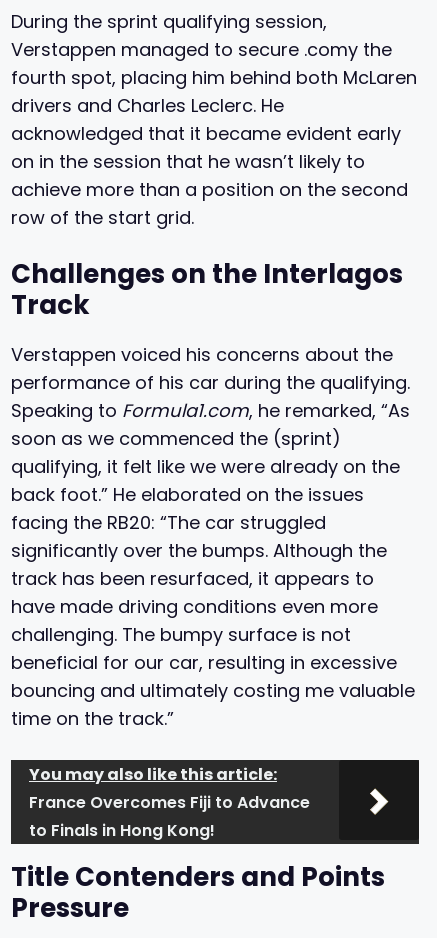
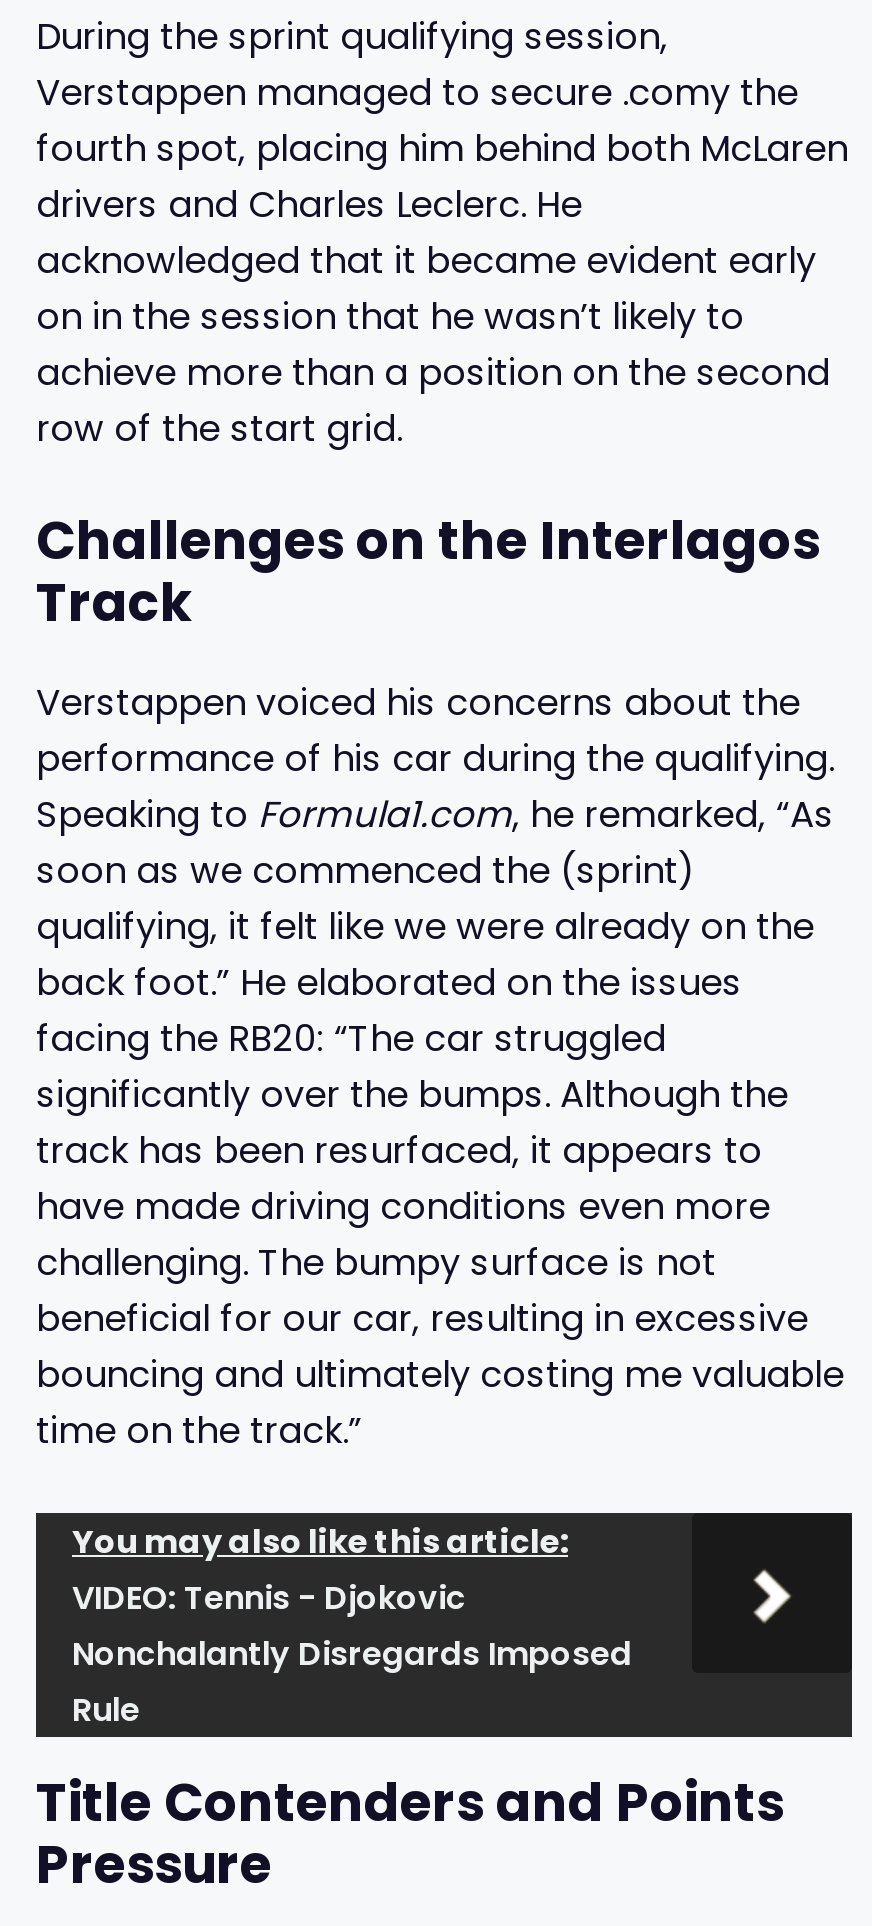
[29,790,310,841] France Overcomes Fiji to Advance | to Finals in Hong Kong! -> [72,1574,632,1732] VIDEO: Tennis - Djokovic | Nonchalantly Disregards Imposed | Rule

